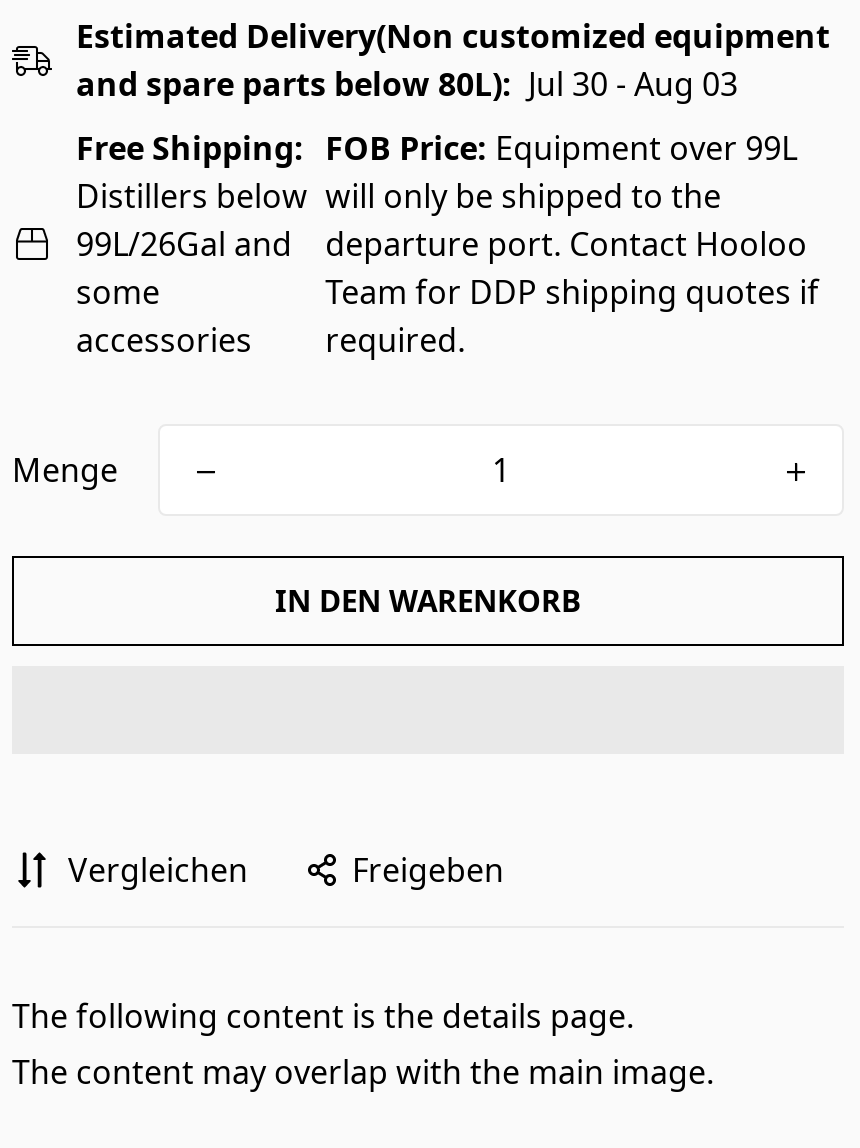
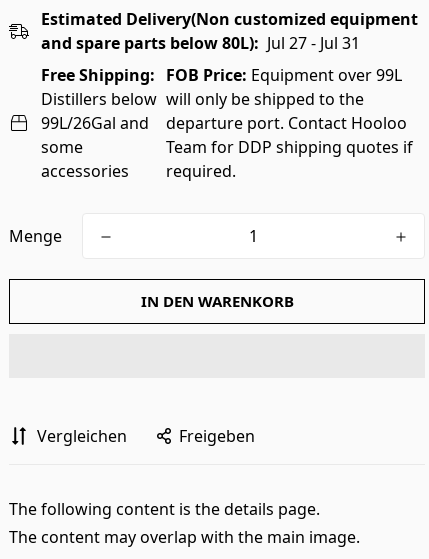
[76,62,738,106] and spare parts below 80L): Jul 30 - Aug 03 -> [41,32,360,54] and spare parts below 80L): Jul 27 - Jul 31

